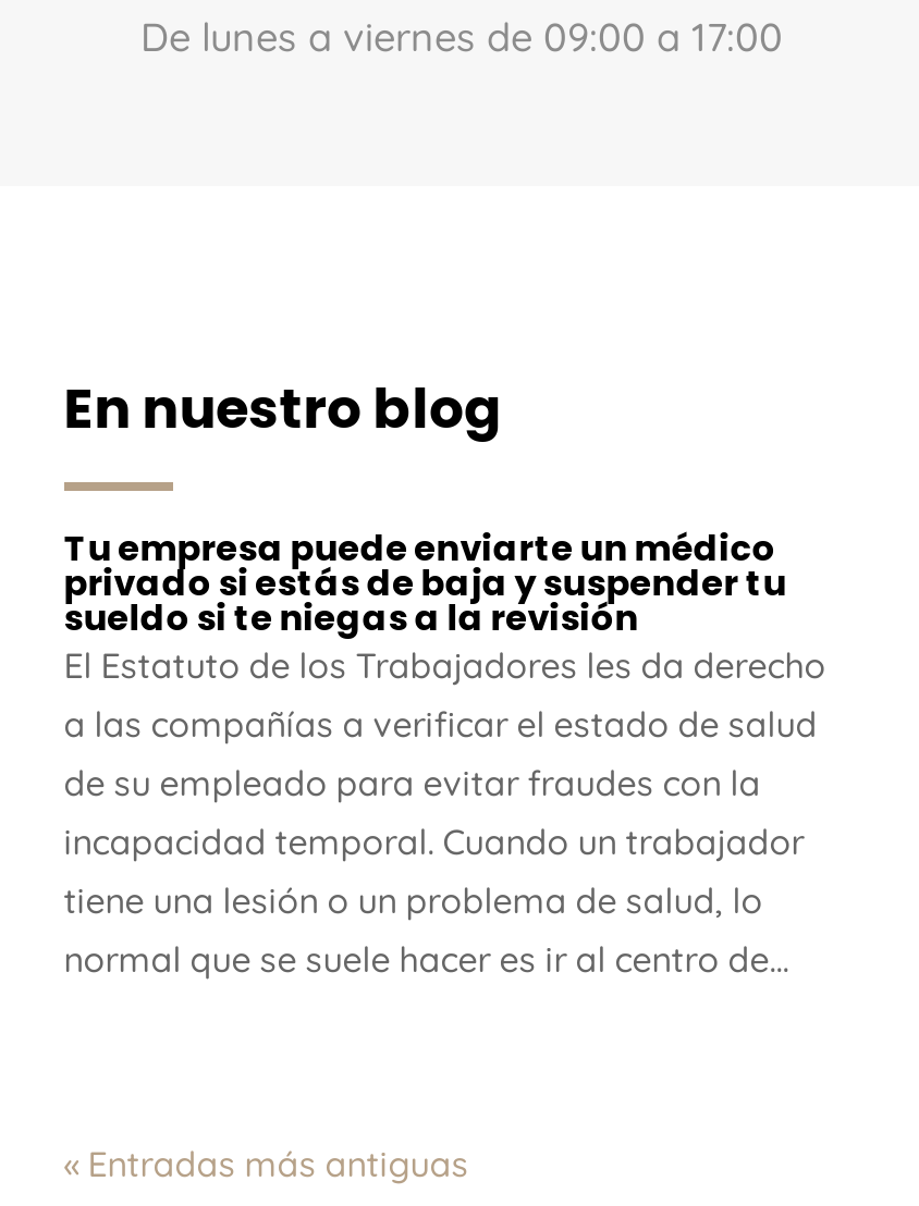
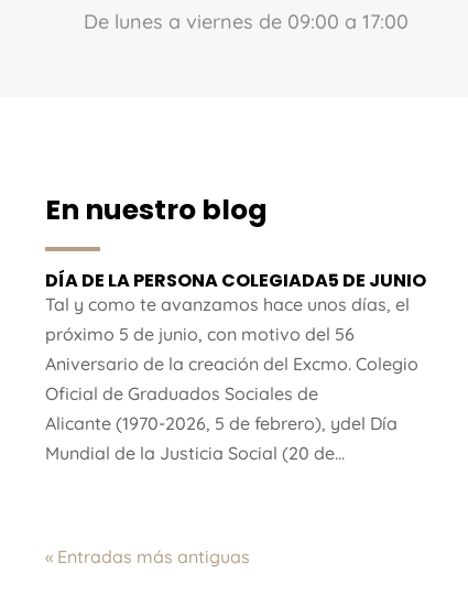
[64,524,826,981] Tu empresa puede enviarte un médico | privado si estás de baja y suspender tu | sueldo si te niegas a la revisión | El Estatuto de los Trabajadores les da derecho | a las compañías a verificar el estado de salud | de su empleado para evitar fraudes con la | incapacidad temporal. Cuando un trabajador | tiene una lesión o un problema de salud, lo | normal que se suele hacer es ir al centro de... -> [45,268,426,464] DÍA DE LA PERSONA COLEGIADA5 DE JUNIO | Tal y como te avanzamos hace unos días, el | próximo 5 de junio, con motivo del 56 | Aniversario de la creación del Excmo. Colegio | Oficial de Graduados Sociales de | Alicante (1970-2026, 5 de febrero), ydel Día | Mundial de la Justicia Social (20 de...

